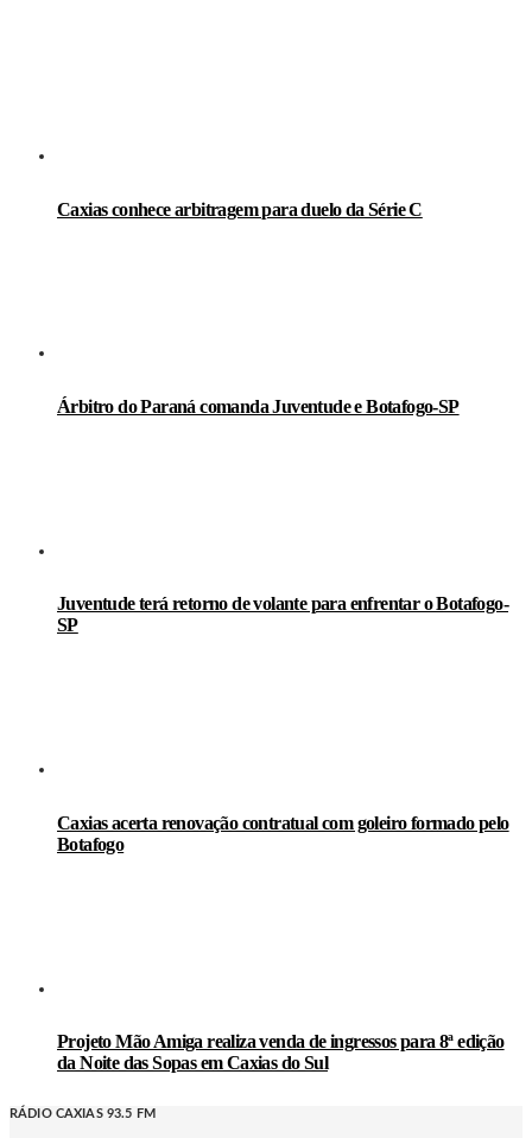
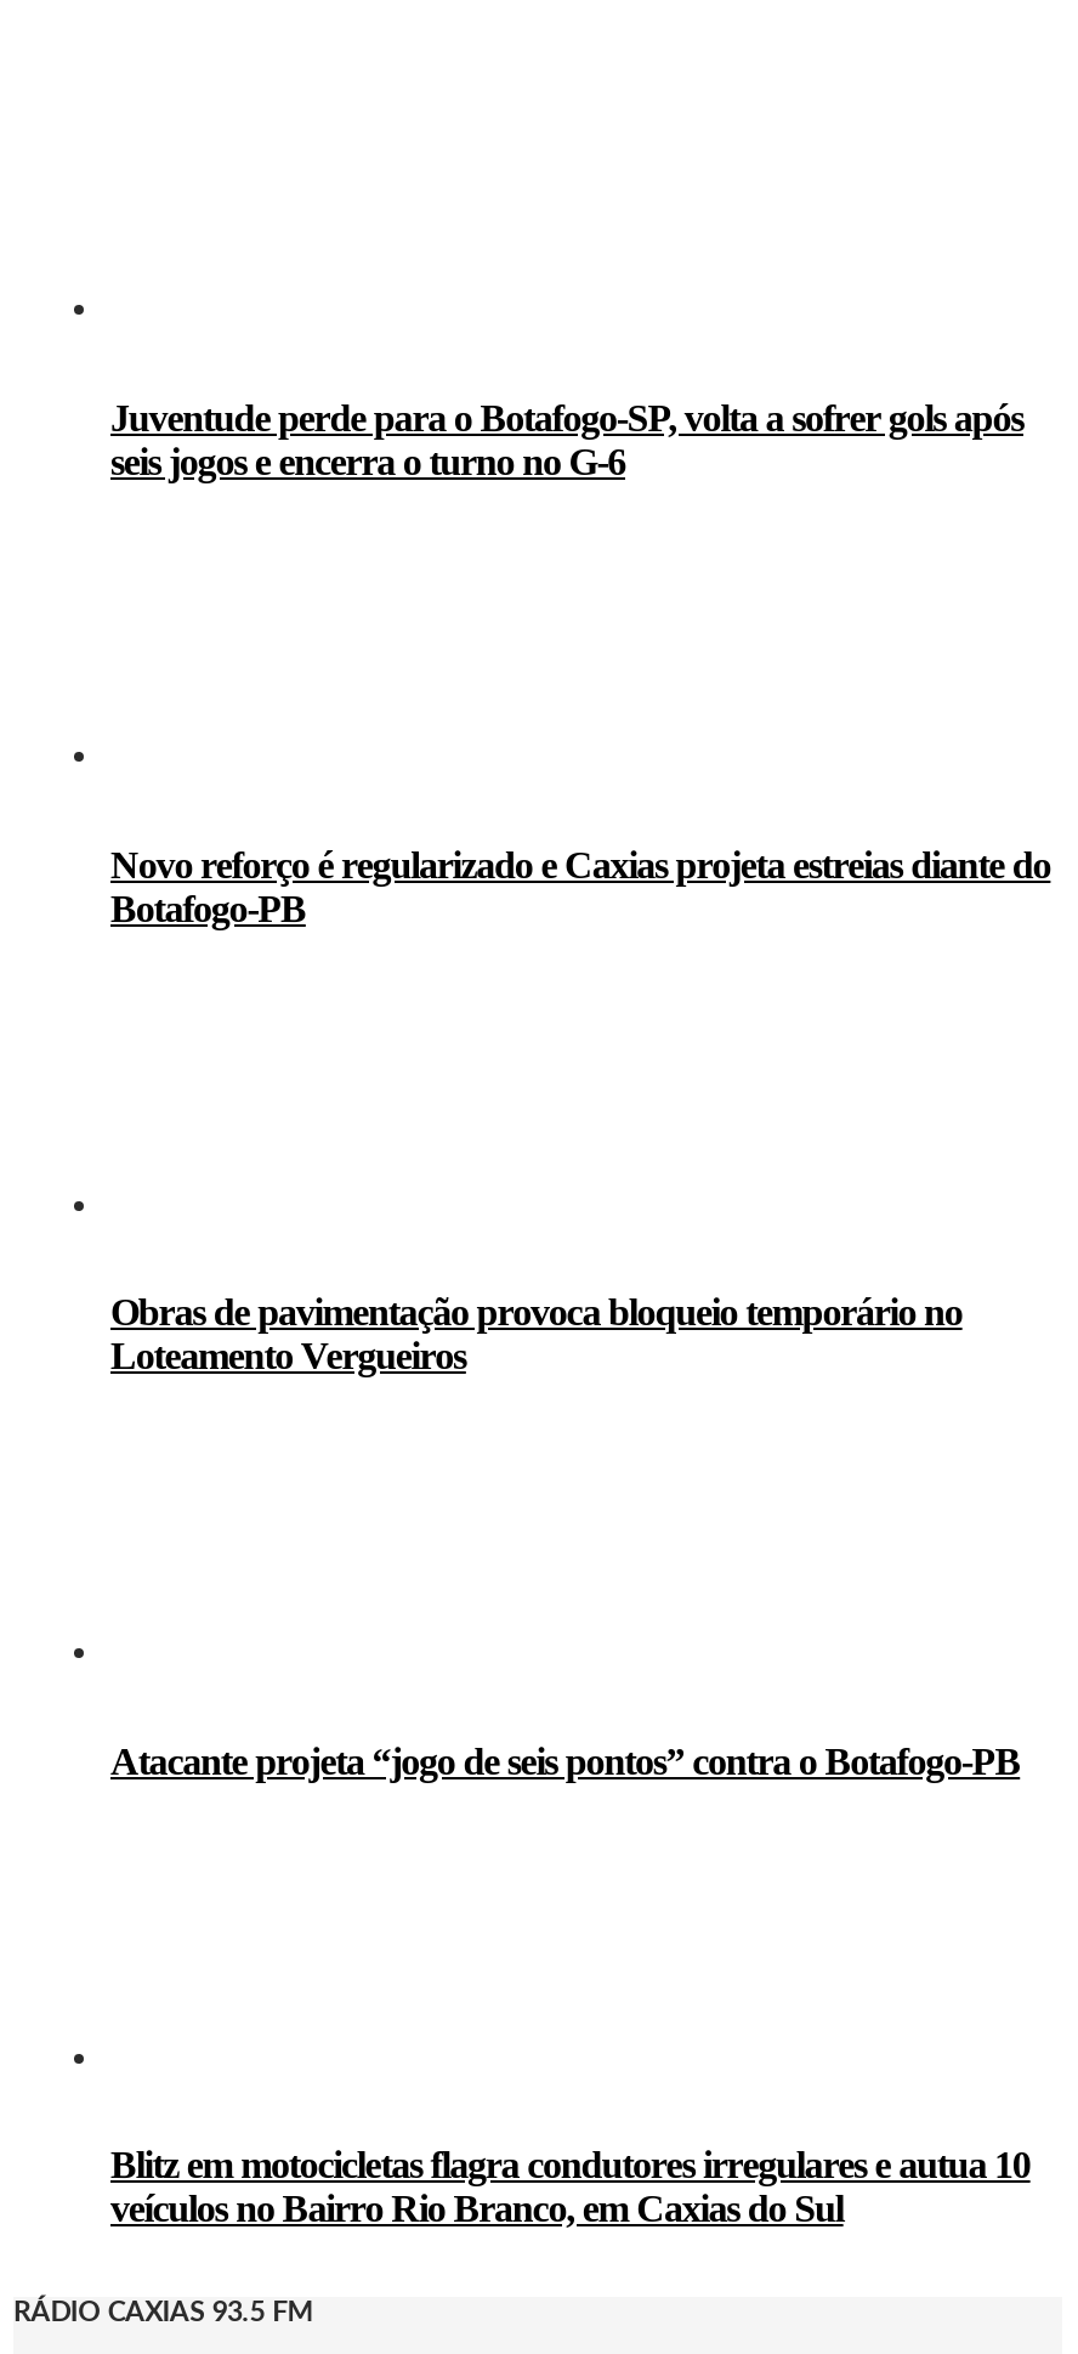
[57,199,423,219] Caxias conhece arbitragem para duelo da Série C -> [110,396,1023,481] Juventude perde para o Botafogo-SP, volta a sofrer gols após | seis jogos e encerra o turno no G-6
[57,396,459,417] Árbitro do Paraná comanda Juventude e Botafogo-SP -> [110,844,1051,929] Novo reforço é regularizado e Caxias projeta estreias diante do | Botafogo-PB
[57,594,508,635] Juventude terá retorno de volante para enfrentar o Botafogo- | SP -> [110,1292,962,1377] Obras de pavimentação provoca bloqueio temporário no | Loteamento Vergueiros
[57,813,509,854] Caxias acerta renovação contratual com goleiro formado pelo | Botafogo -> [110,1740,1020,1781] Atacante projeta “jogo de seis pontos” contra o Botafogo-PB
[57,1032,504,1073] Projeto Mão Amiga realiza venda de ingressos para 8ª edição | da Noite das Sopas em Caxias do Sul -> [110,2145,1030,2230] Blitz em motocicletas flagra condutores irregulares e autua 10 | veículos no Bairro Rio Branco, em Caxias do Sul

